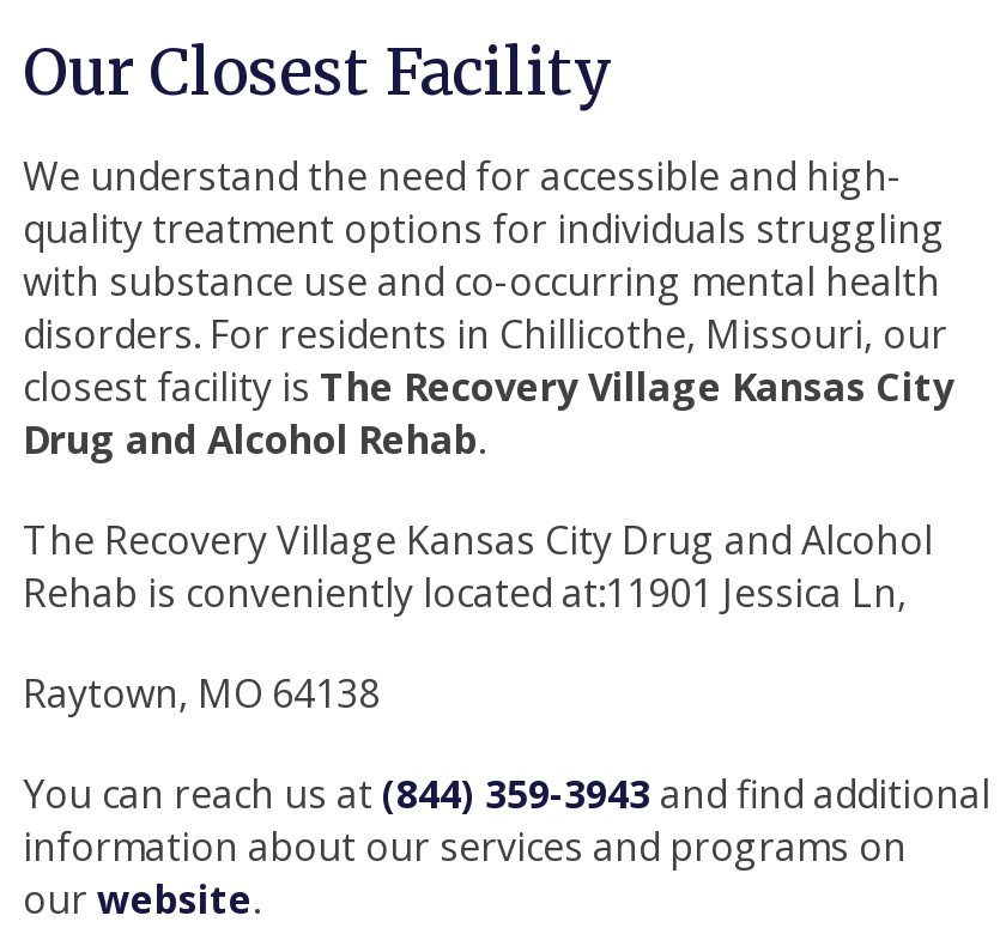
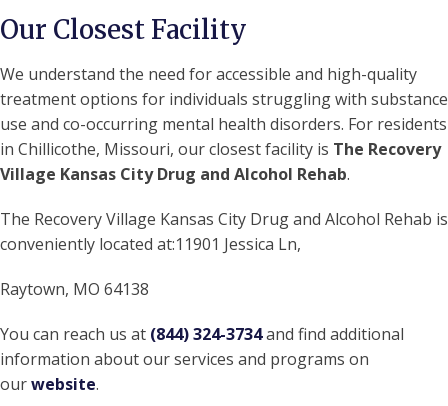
[23,768,990,820] You can reach us at (844) 359-3943 and find additional -> [0,323,404,345] You can reach us at (844) 324-3734 and find additional

